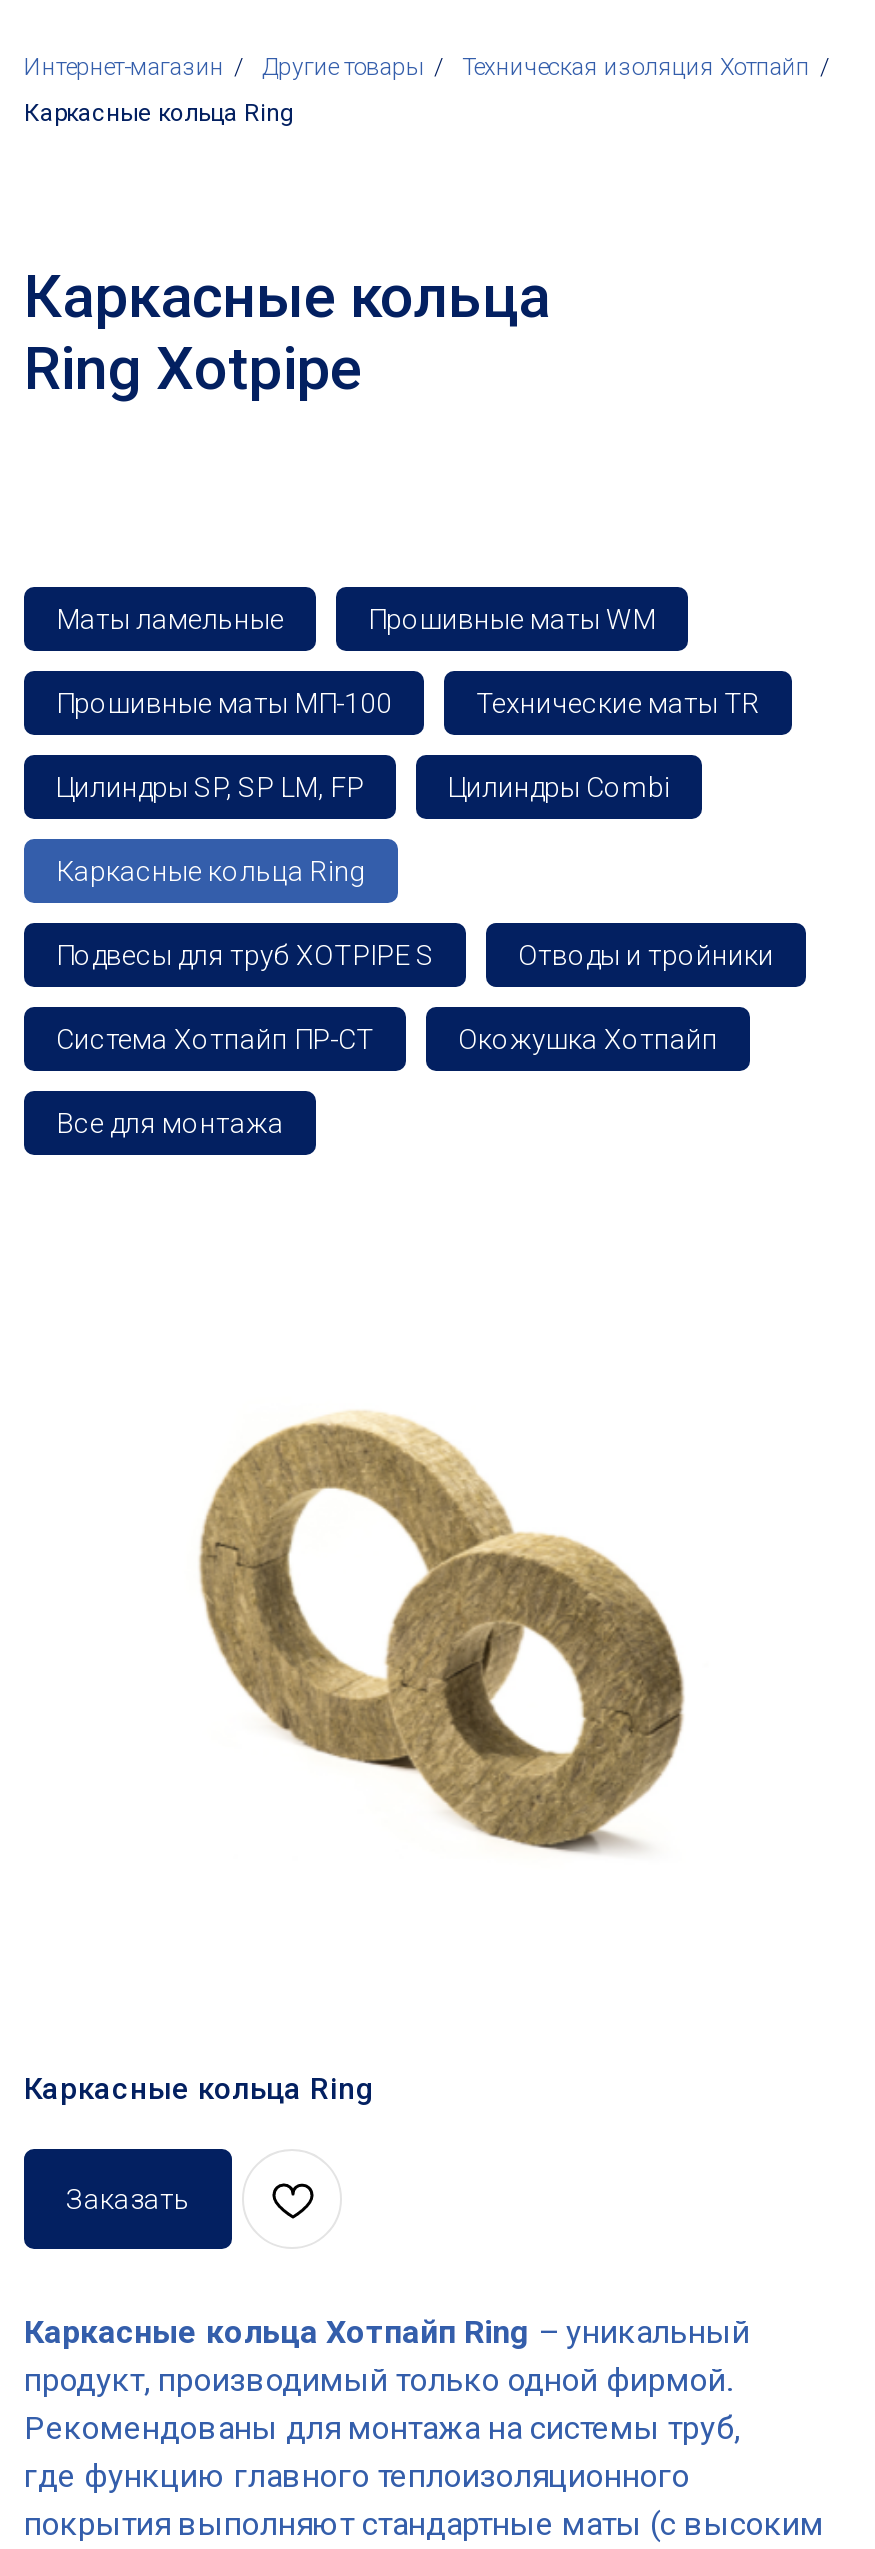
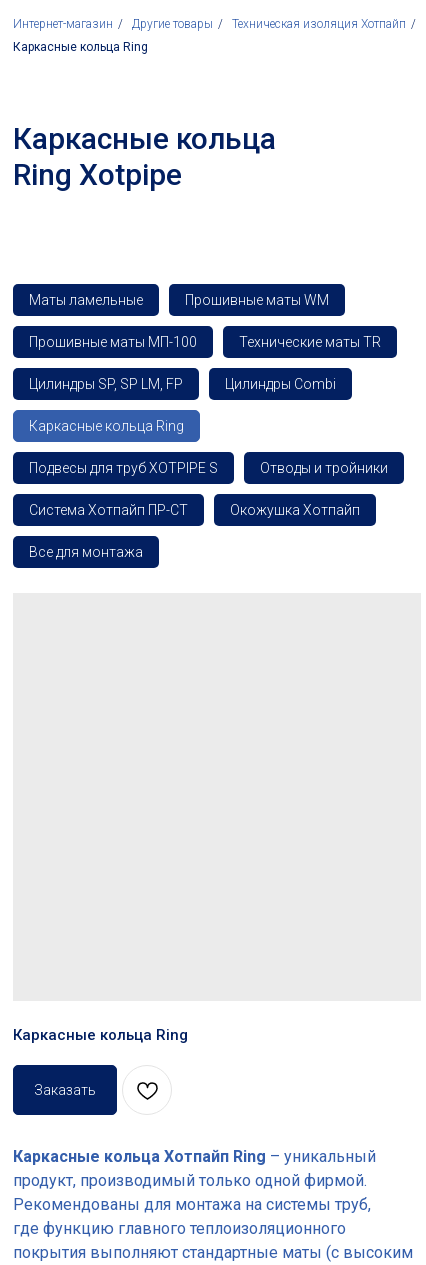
[198,1413,684,1851] [image] -> none

